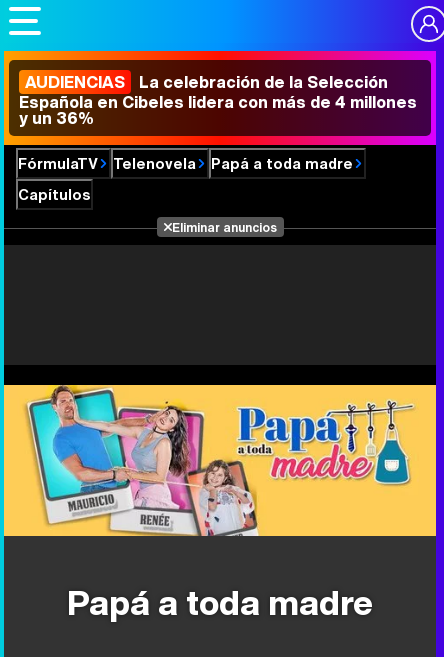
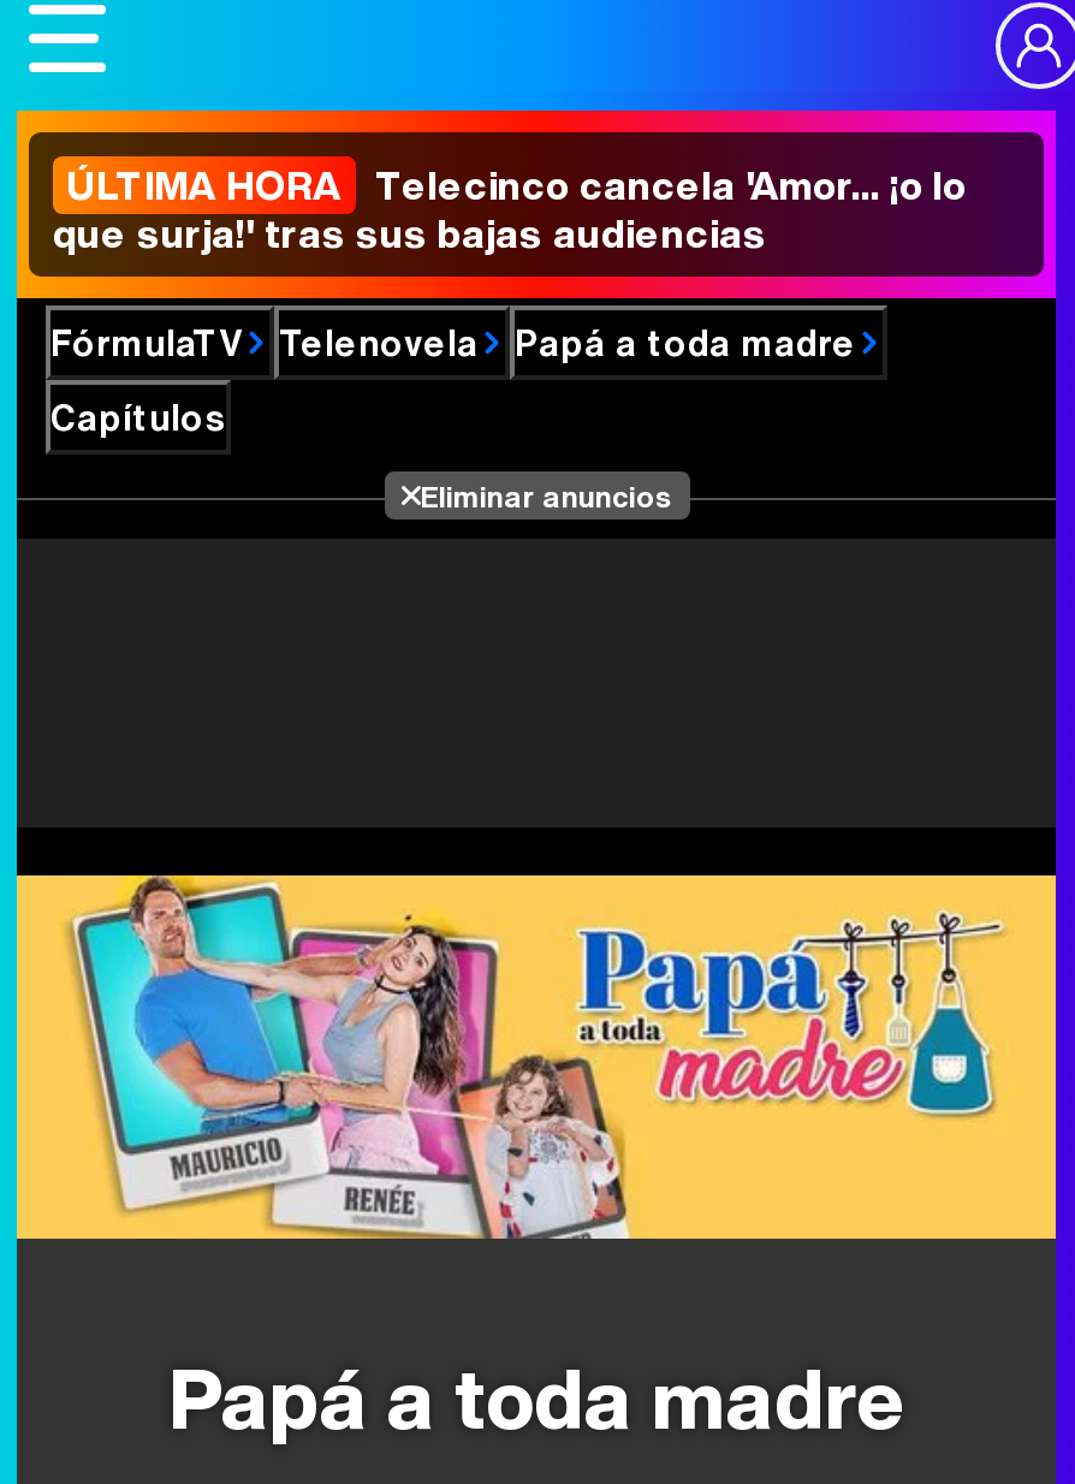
[19,70,417,130] AUDIENCIAS La celebración de la Selección | Española en Cibeles lidera con más de 4 millones | y un 36% -> [53,156,967,262] ÚLTIMA HORA Telecinco cancela 'Amor... ¡o lo | que surja!' tras sus bajas audiencias

